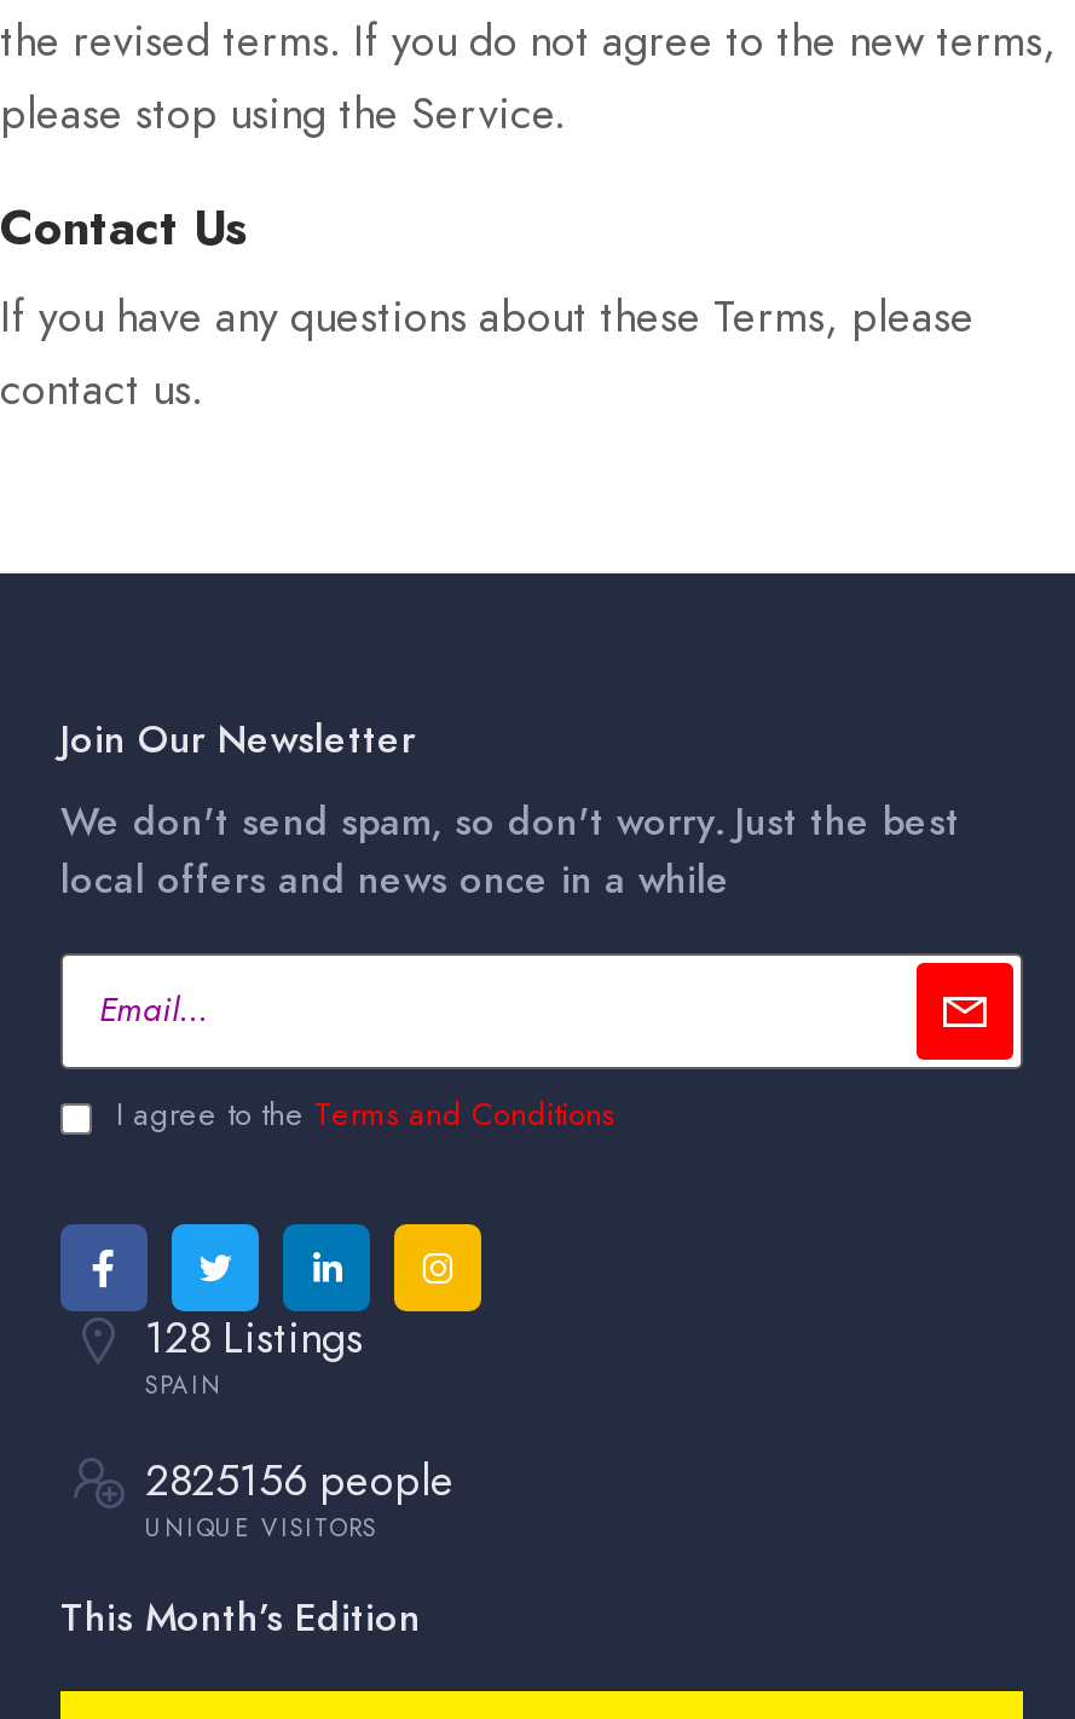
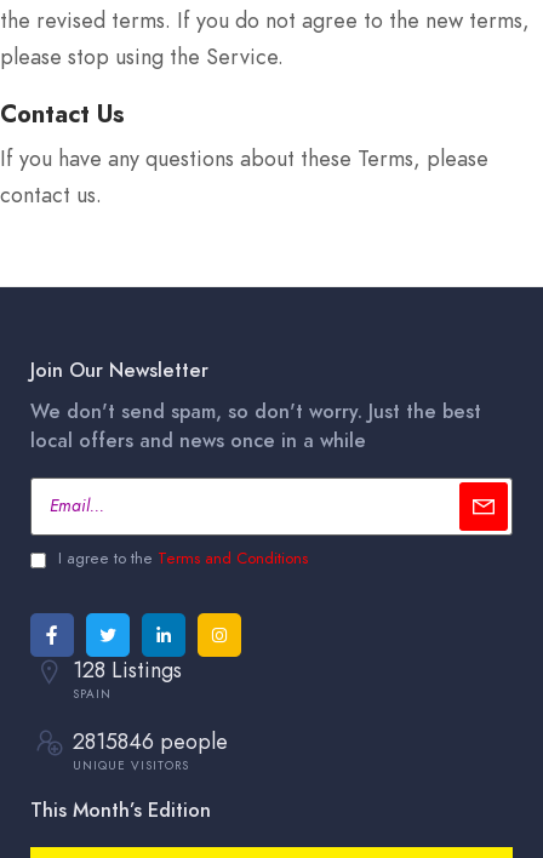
[145,1449,455,1510] 2825156 people -> [73,726,228,756] 2815846 people

